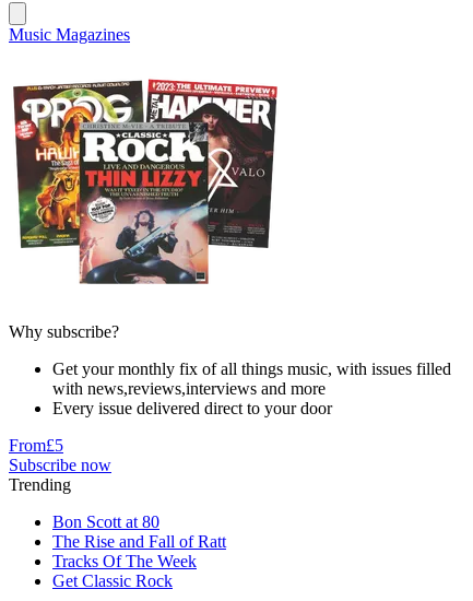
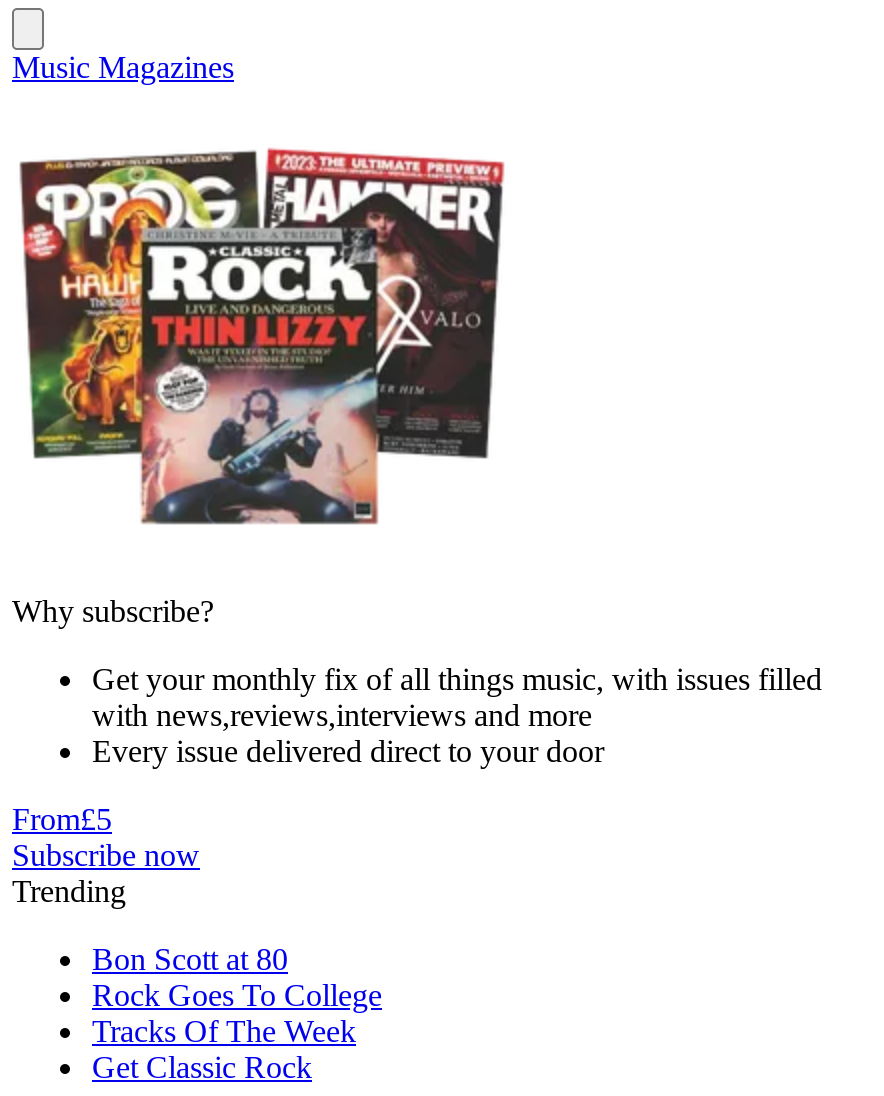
[52,532,226,551] The Rise and Fall of Ratt -> [92,978,382,1012] Rock Goes To College

